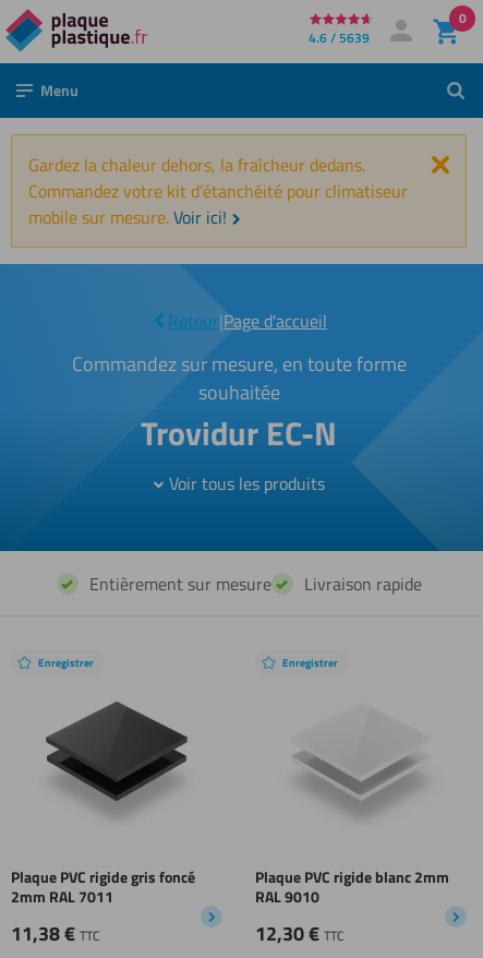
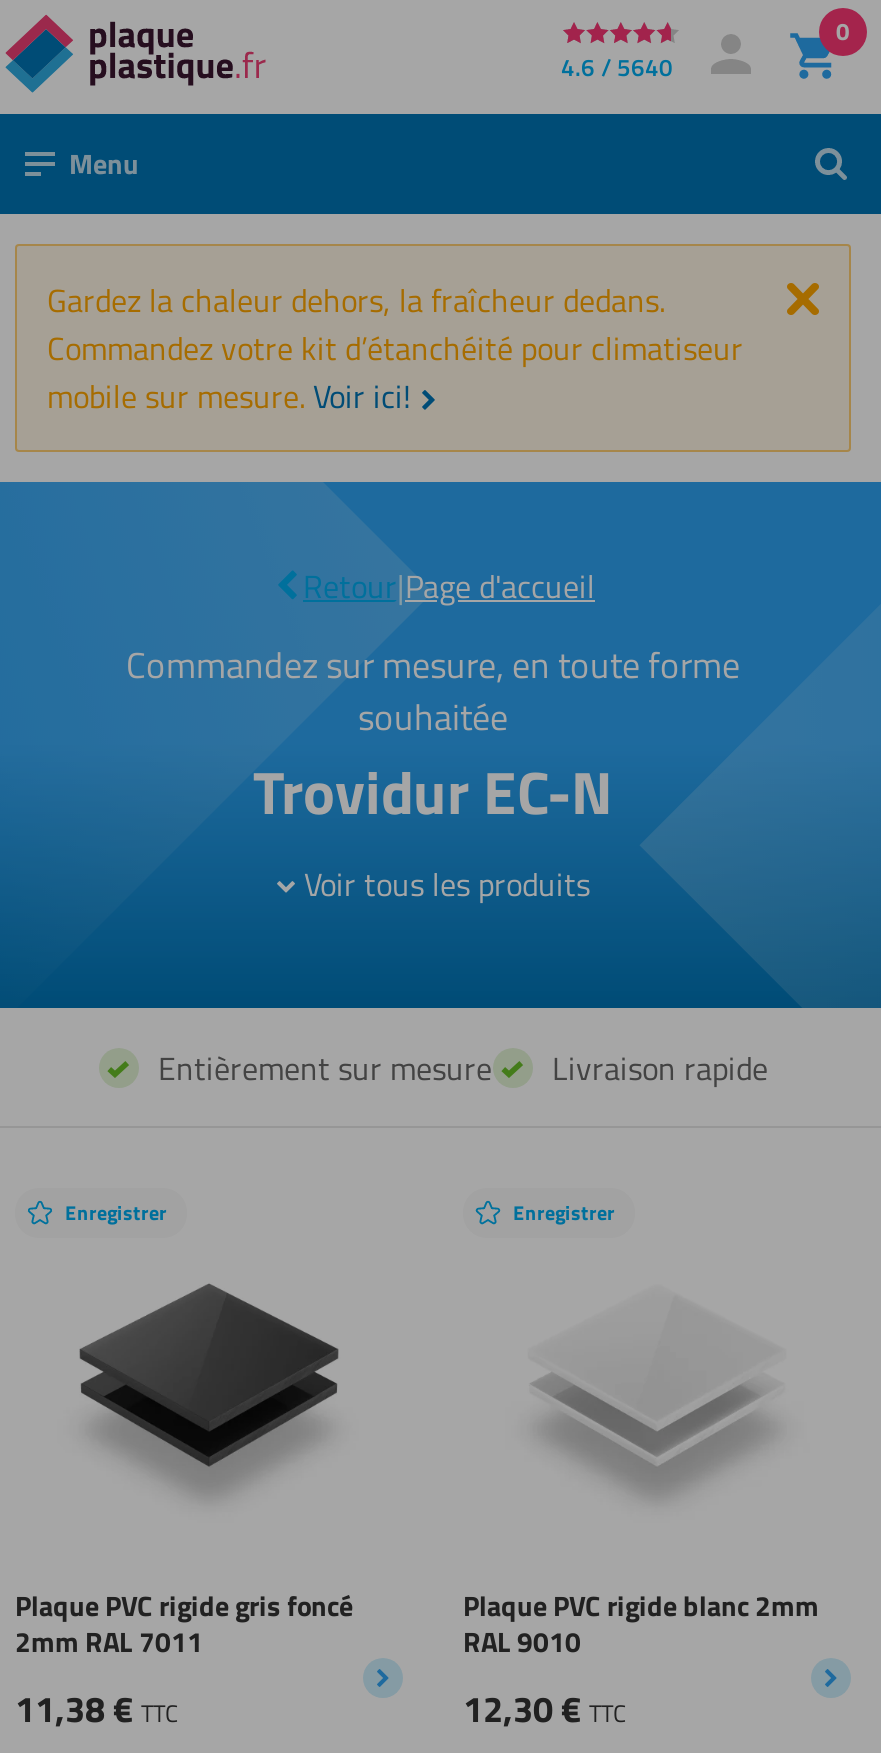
[309,27,370,48] 4.6 / 5639 -> [561,48,673,86] 4.6 / 5640

